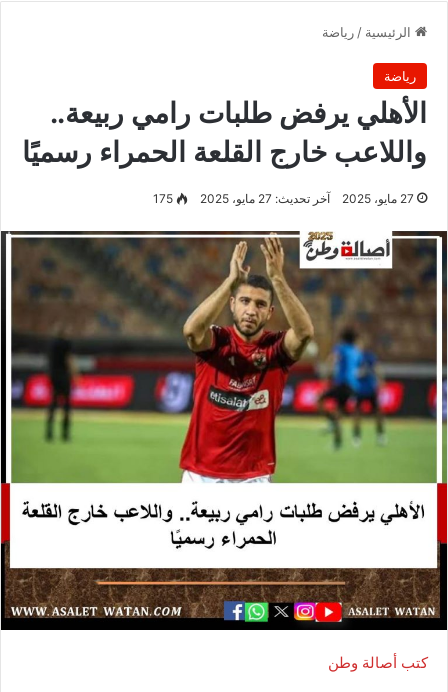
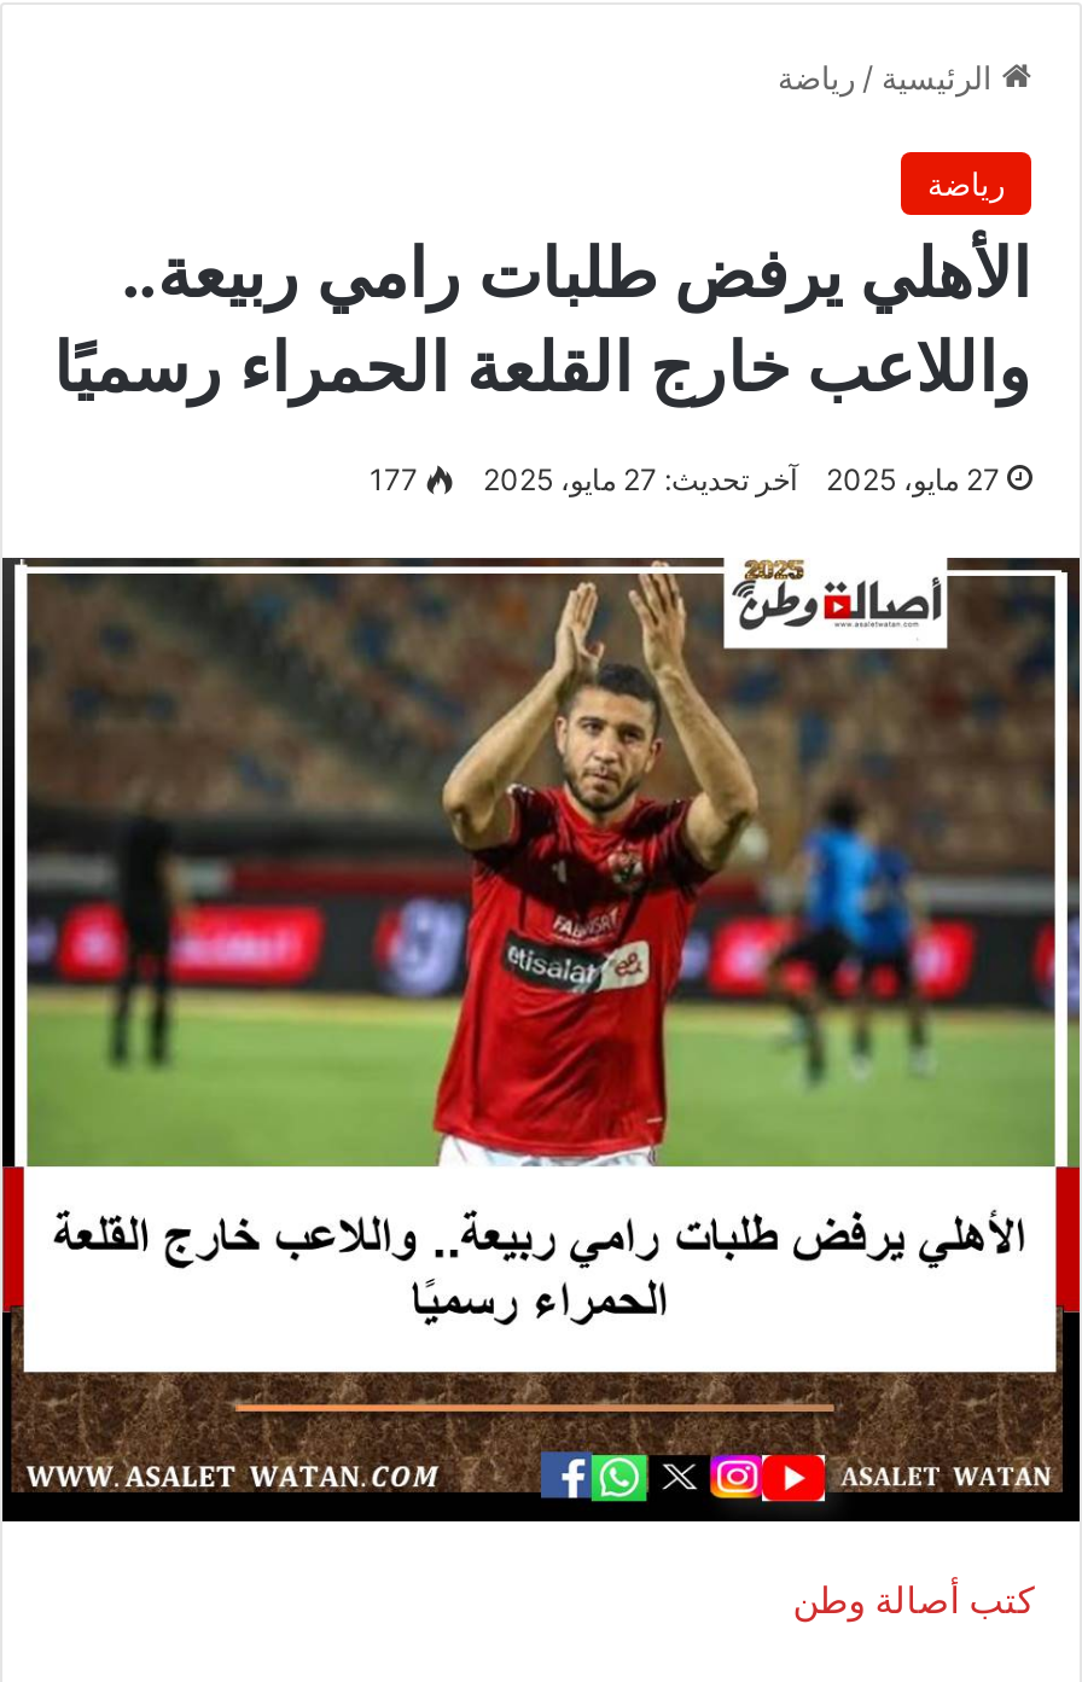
[153,191,173,206] 175 -> [370,462,418,498] 177

